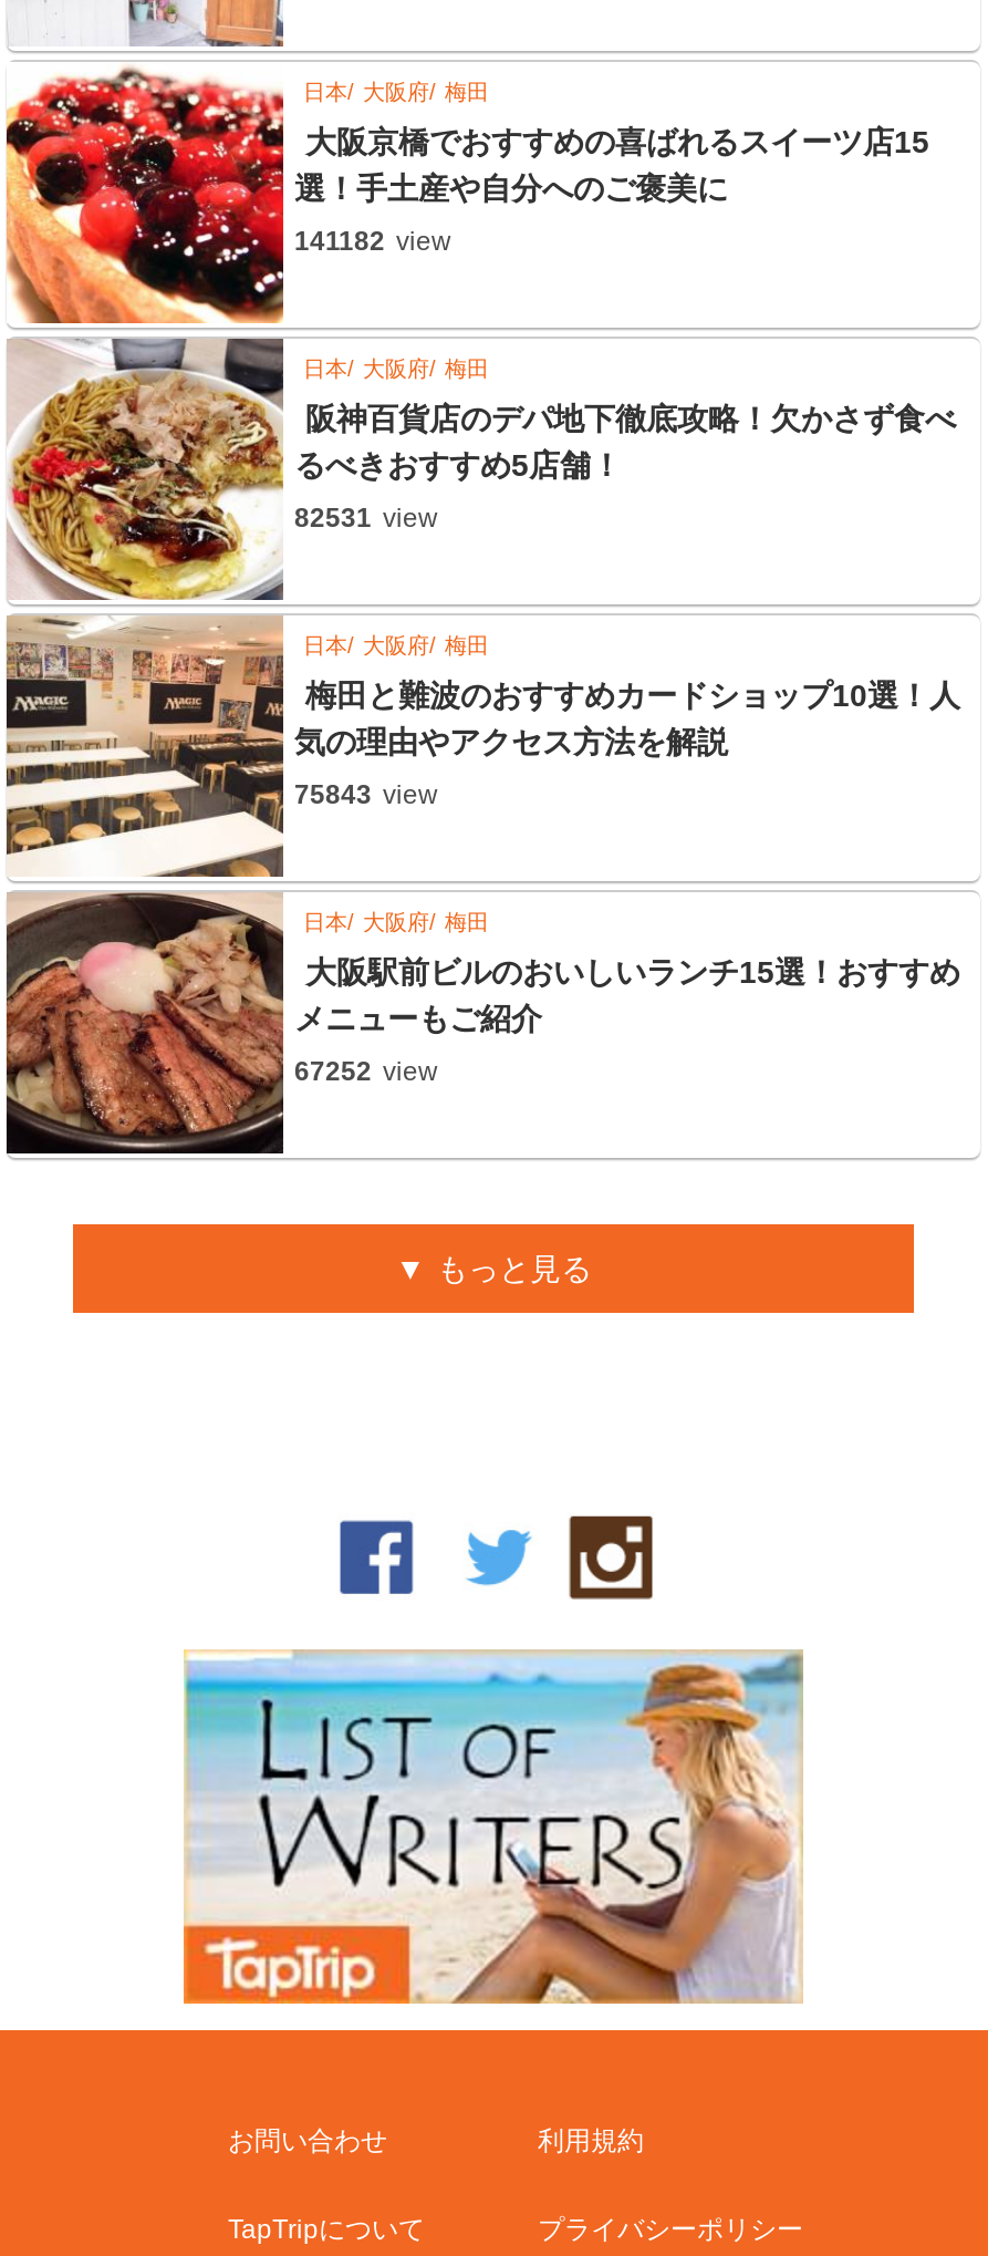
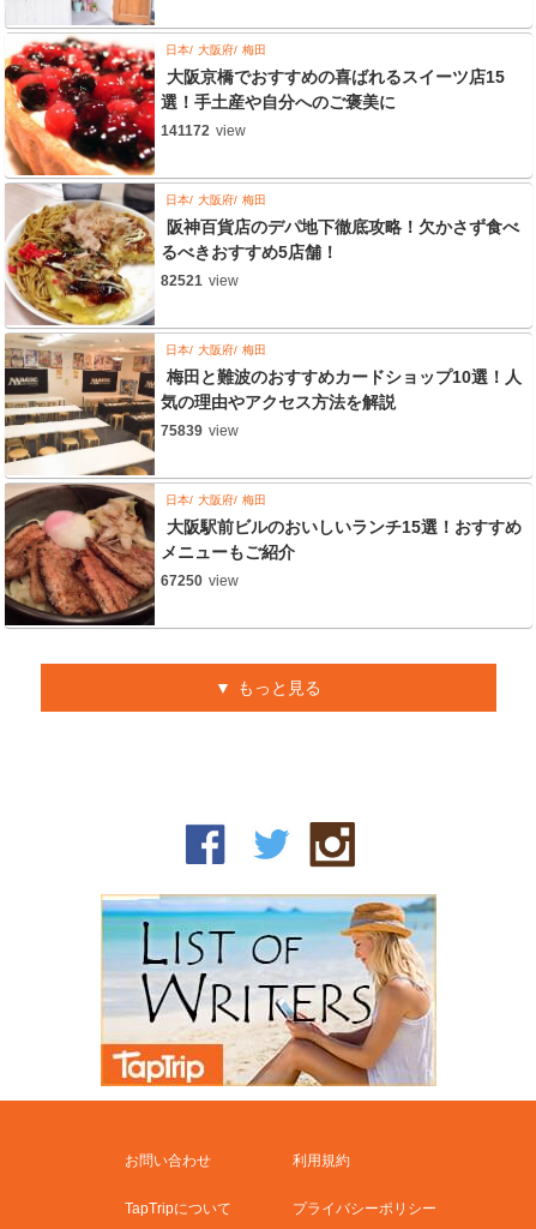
[294,226,451,257] 141182 view -> [161,122,246,139] 141172 view
[294,503,438,534] 82531 view -> [161,272,239,289] 82521 view
[294,779,438,810] 75843 view -> [161,422,239,439] 75839 view
[294,1056,438,1087] 67252 view -> [161,572,239,589] 67250 view

